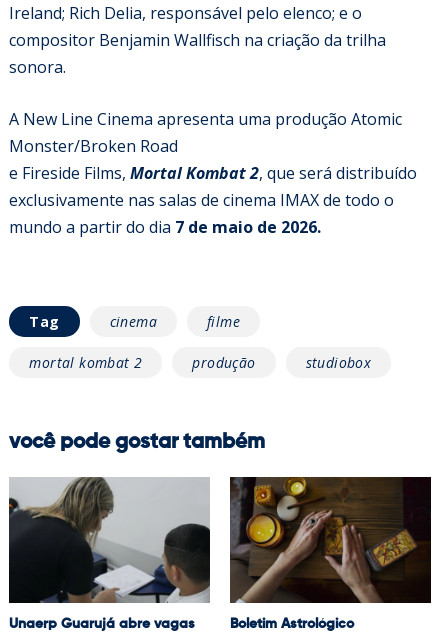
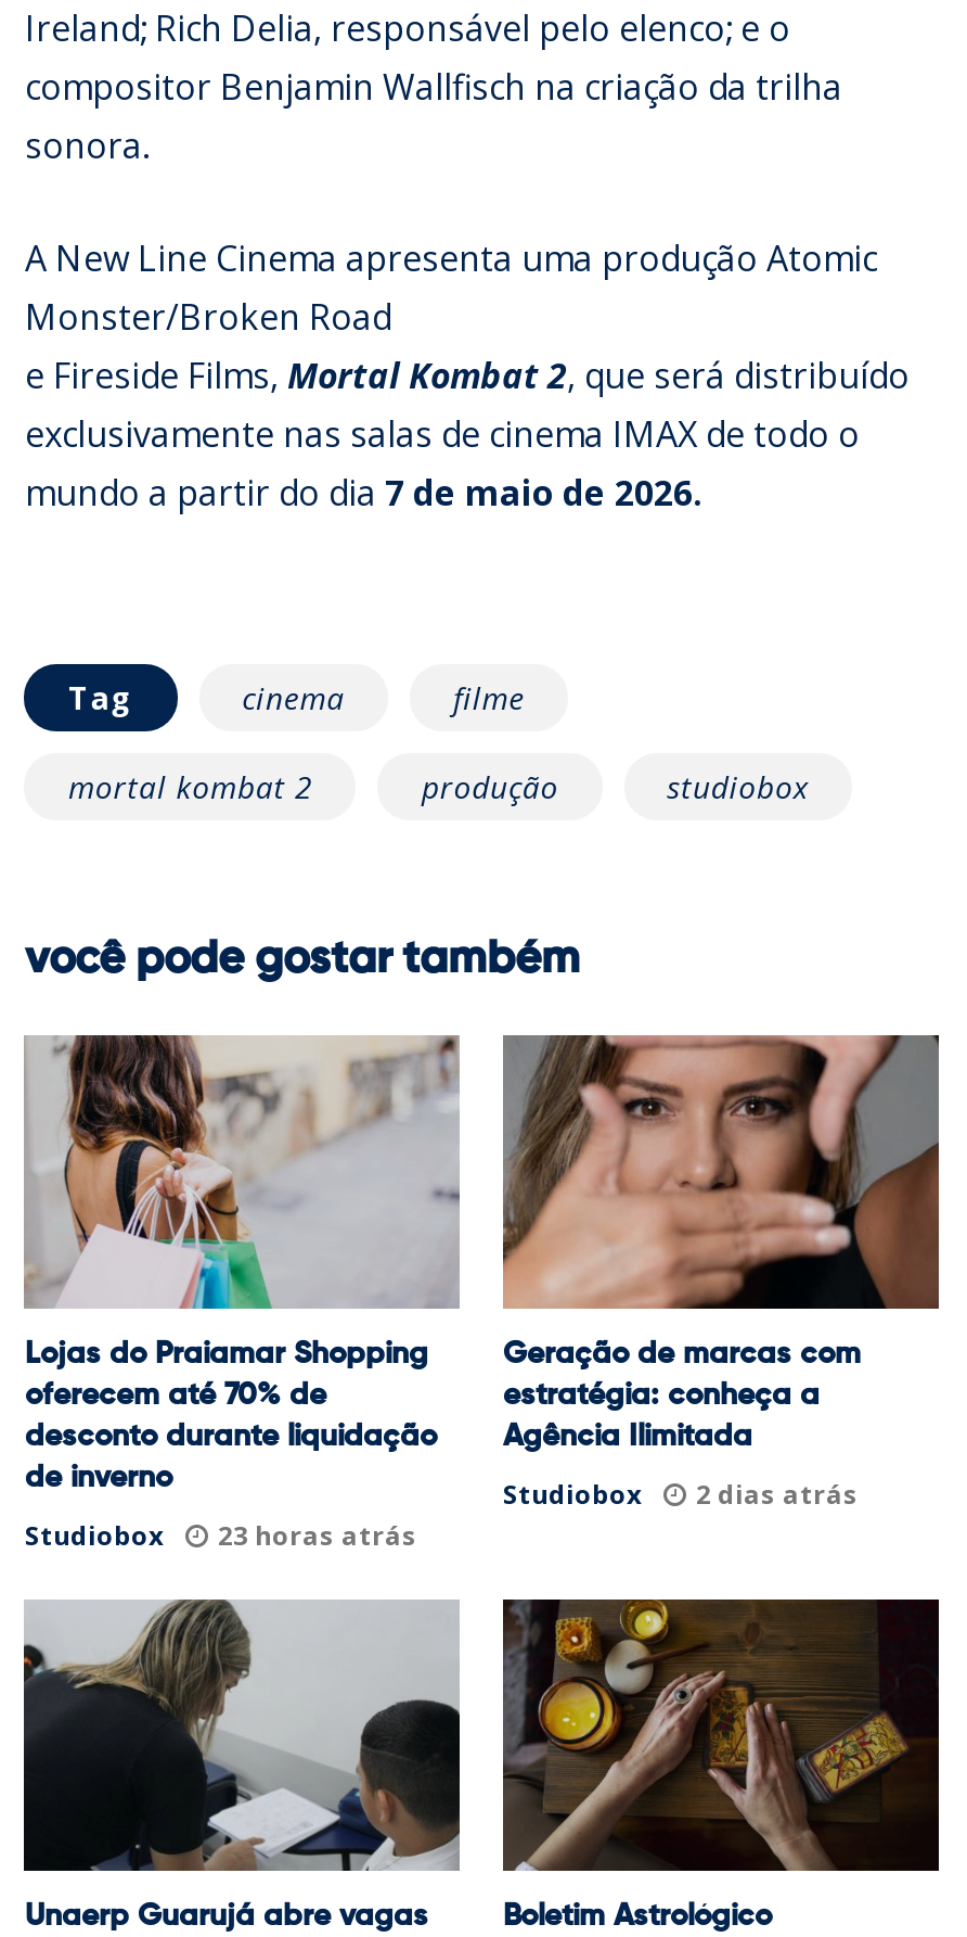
none -> [25,1033,460,1553] [image] | Lojas do Praiamar Shopping | oferecem até 70% de | desconto durante liquidação | de inverno | Studiobox | 23 horas atrás
none -> [501,1033,941,1512] [image] | Geração de marcas com | estratégia: conheça a | Agência Ilimitada | Studiobox | 2 dias atrás

